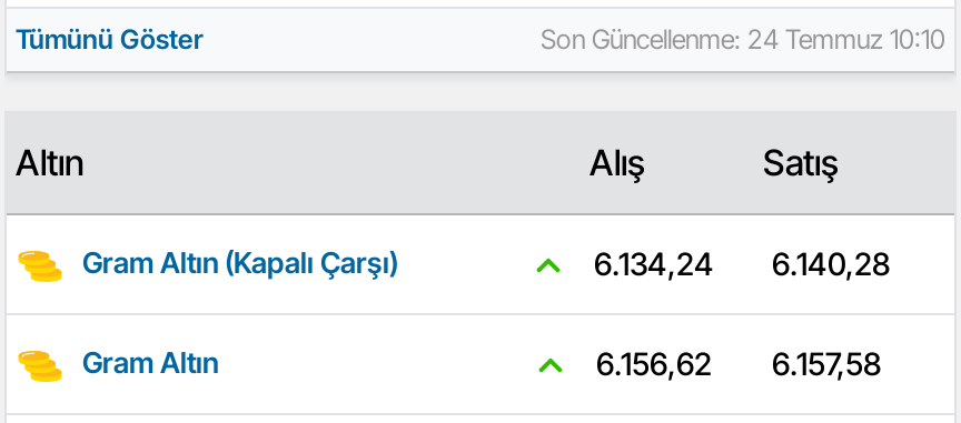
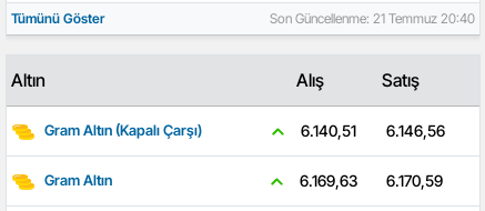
[541,22,945,56] Son Güncellenme: 24 Temmuz 10:10 -> [270,10,475,27] Son Güncellenme: 21 Temmuz 20:40
[594,244,714,282] 6.134,24 -> [301,121,356,140] 6.140,51
[772,244,890,282] 6.140,28 -> [386,121,445,140] 6.146,56
[596,344,712,382] 6.156,62 -> [300,171,357,190] 6.169,63
[772,344,881,382] 6.157,58 -> [386,171,443,190] 6.170,59

